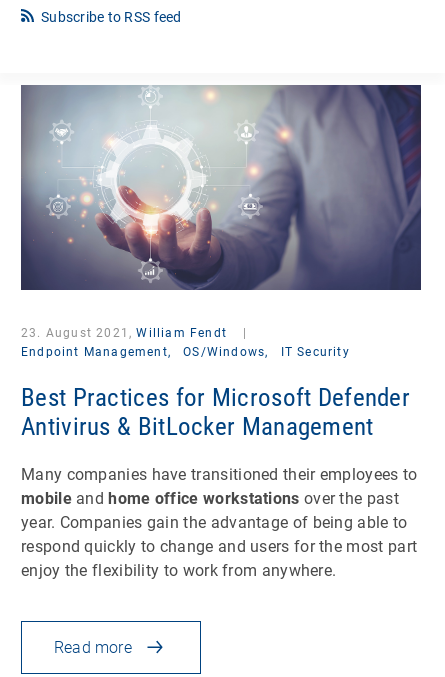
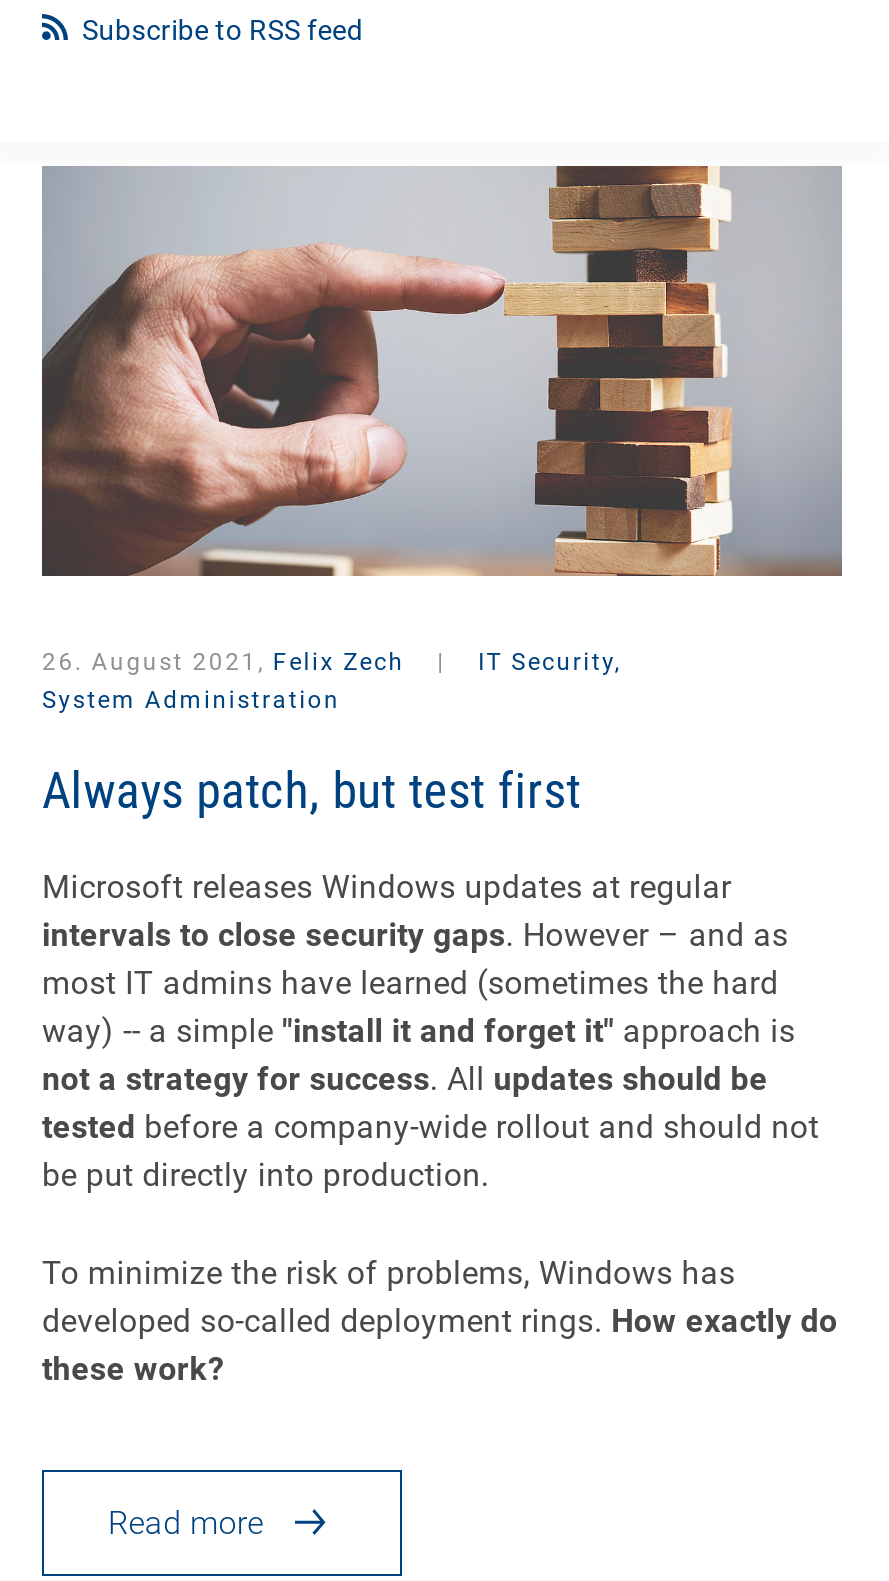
[21,84,422,340] [image] | 23. August 2021, William Fendt -> [42,164,844,676] [image] | 26. August 2021, Felix Zech
[21,345,417,580] Endpoint Management, OS/Windows, IT Security | Best Practices for Microsoft Defender | Antivirus & BitLocker Management | Many companies have transitioned their employees to | mobile and home office workstations over the past | year. Companies gain the advantage of being able to | respond quickly to change and users for the most part | enjoy the flexibility to work from anywhere. -> [42,648,838,1388] IT Security, | System Administration | Always patch, but test first | Microsoft releases Windows updates at regular | intervals to close security gaps. However – and as | most IT admins have learned (sometimes the hard | way) -- a simple "install it and forget it" approach is | not a strategy for success. All updates should be | tested before a company-wide rollout and should not | be put directly into production. | To minimize the risk of problems, Windows has | developed so-called deployment rings. How exactly do | these work?

